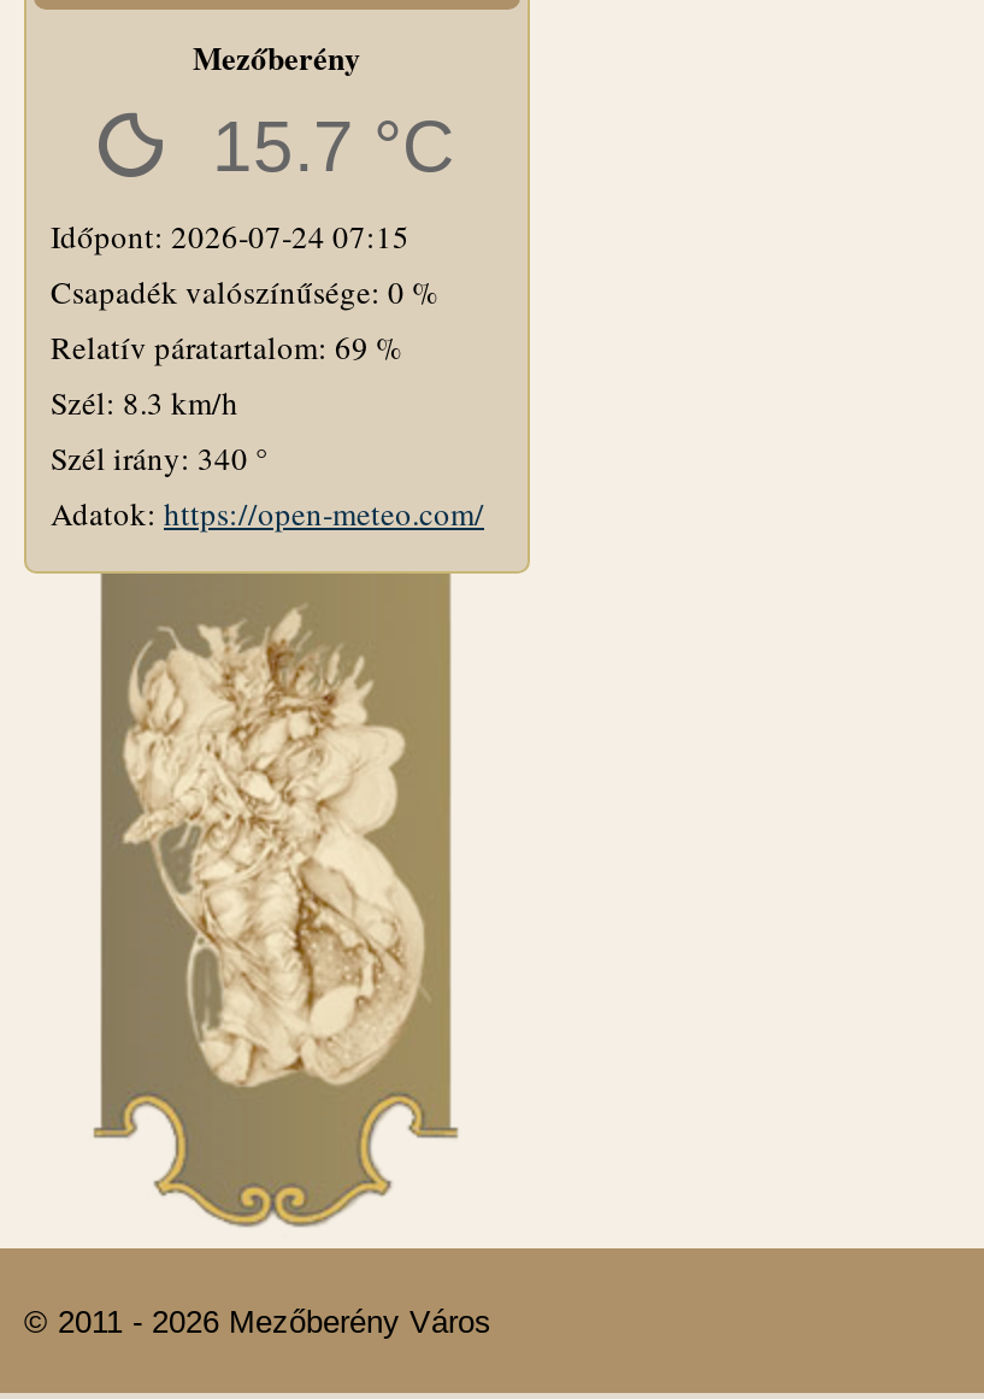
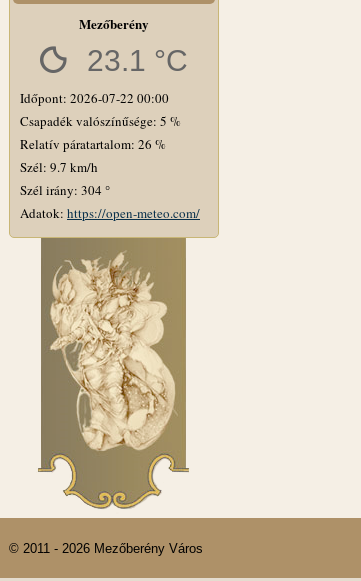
[212,106,455,186] 15.7 °C -> [87,44,188,77] 23.1 °C
[51,214,409,258] Időpont: 2026-07-24 07:15 -> [20,89,169,107] Időpont: 2026-07-22 00:00
[51,270,438,313] Csapadék valószínűsége: 0 % -> [20,112,181,130] Csapadék valószínűsége: 5 %
[51,325,402,369] Relatív páratartalom: 69 % -> [20,135,166,153] Relatív páratartalom: 26 %
[51,381,238,424] Szél: 8.3 km/h -> [20,158,98,176] Szél: 9.7 km/h
[51,436,267,480] Szél irány: 340 ° -> [20,181,110,199] Szél irány: 304 °

